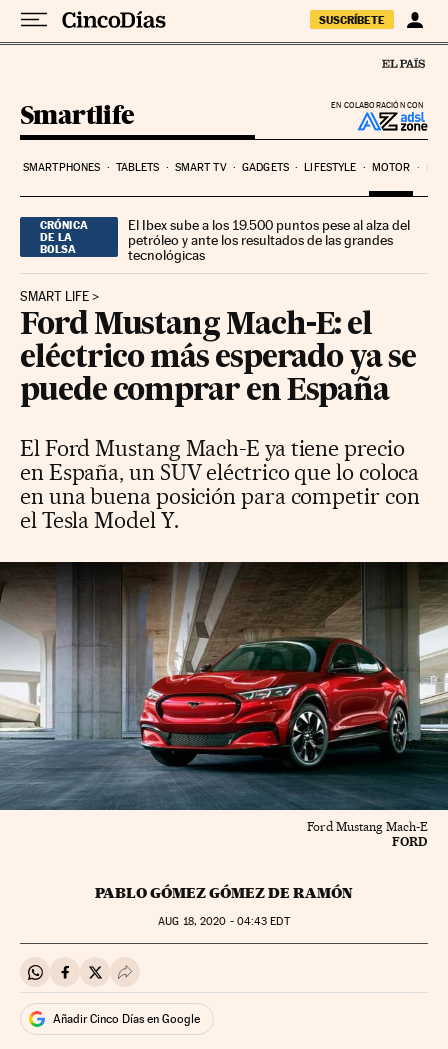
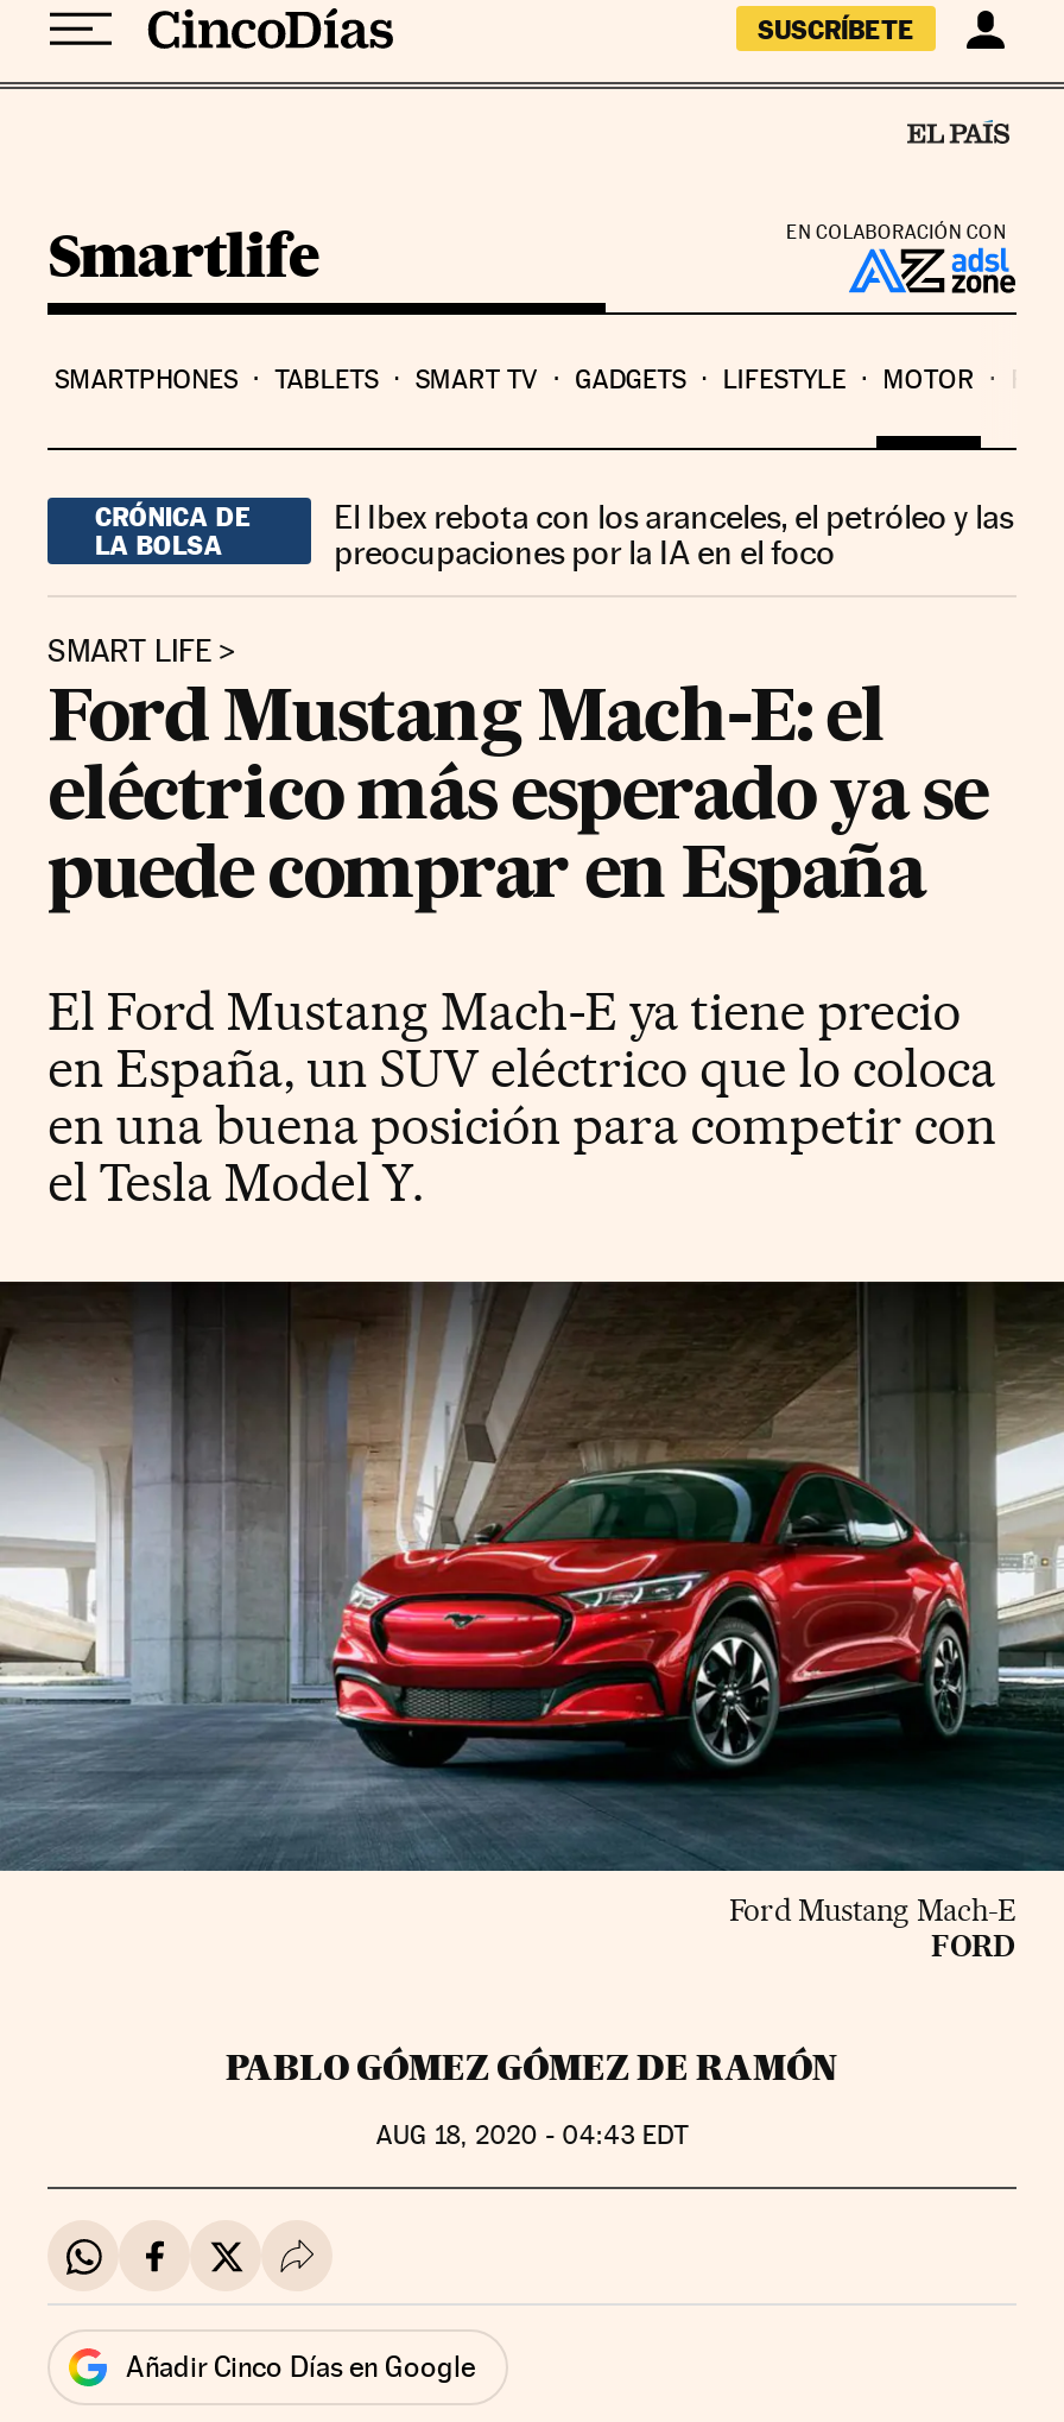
[128,217,410,263] El Ibex sube a los 19.500 puntos pese al alza del | petróleo y ante los resultados de las grandes | tecnológicas -> [334,497,1013,570] El Ibex rebota con los aranceles, el petróleo y las | preocupaciones por la IA en el foco

